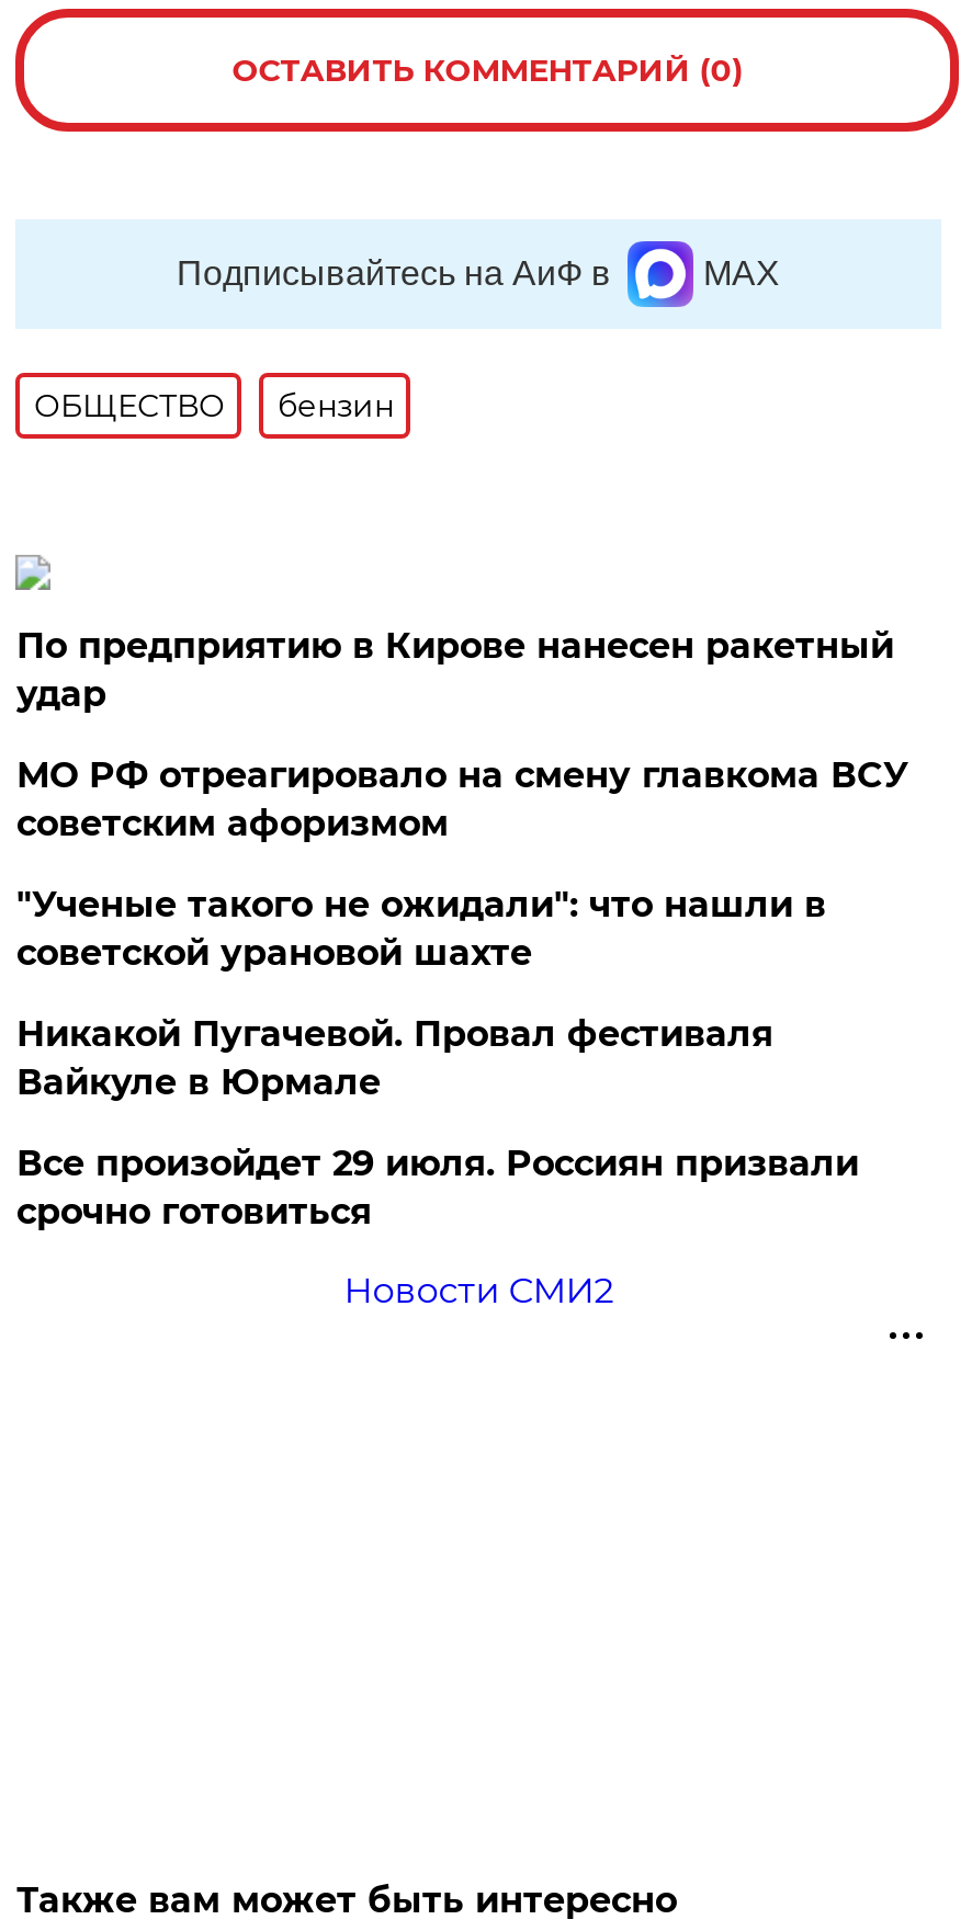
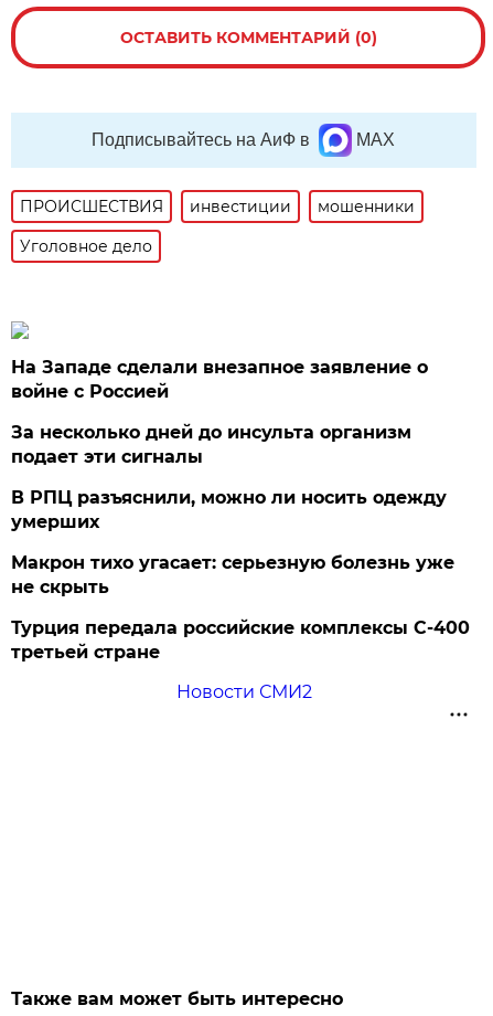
[34,386,394,426] ОБЩЕСТВО | бензин -> [20,197,415,256] ПРОИСШЕСТВИЯ | инвестиции | мошенники | Уголовное дело
[16,625,909,1233] По предприятию в Кирове нанесен ракетный | удар | МО РФ отреагировало на смену главкома ВСУ | советским афоризмом | "Ученые такого не ожидали": что нашли в | советской урановой шахте | Никакой Пугачевой. Провал фестиваля | Вайкуле в Юрмале | Все произойдет 29 июля. Россиян призвали | срочно готовиться -> [11,357,470,663] На Западе сделали внезапное заявление о | войне с Россией | За несколько дней до инсульта организм | подает эти сигналы | В РПЦ разъяснили, можно ли носить одежду | умерших | Макрон тихо угасает: серьезную болезнь уже | не скрыть | Турция передала российские комплексы С-400 | третьей стране

